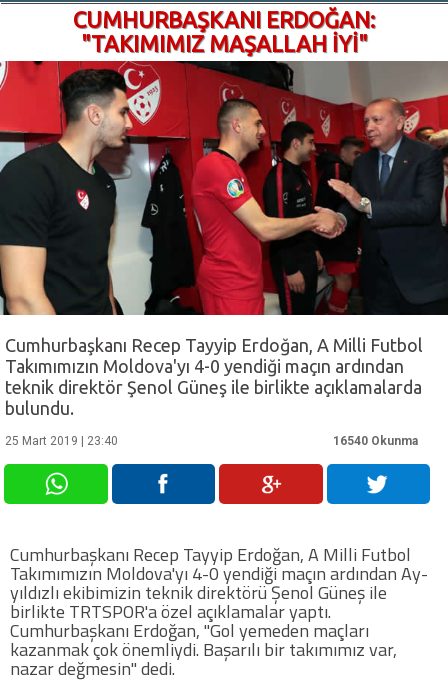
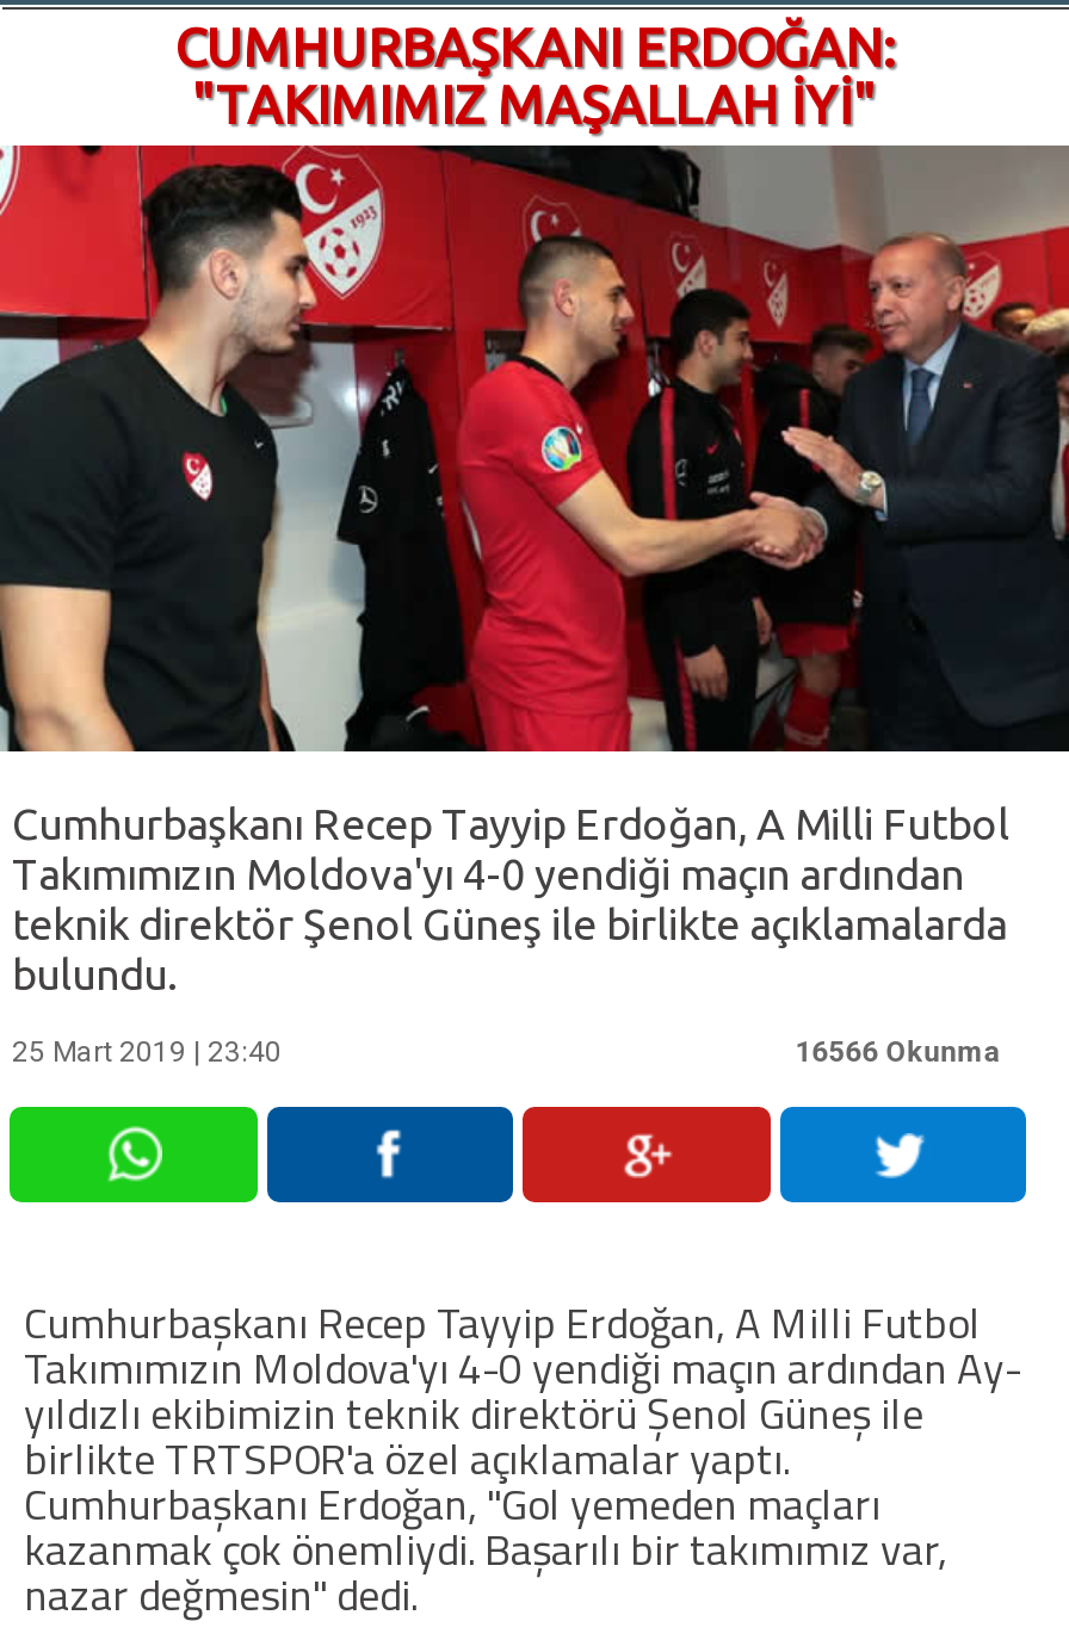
[333,434,418,448] 16540 Okunma -> [795,1035,998,1068] 16566 Okunma

